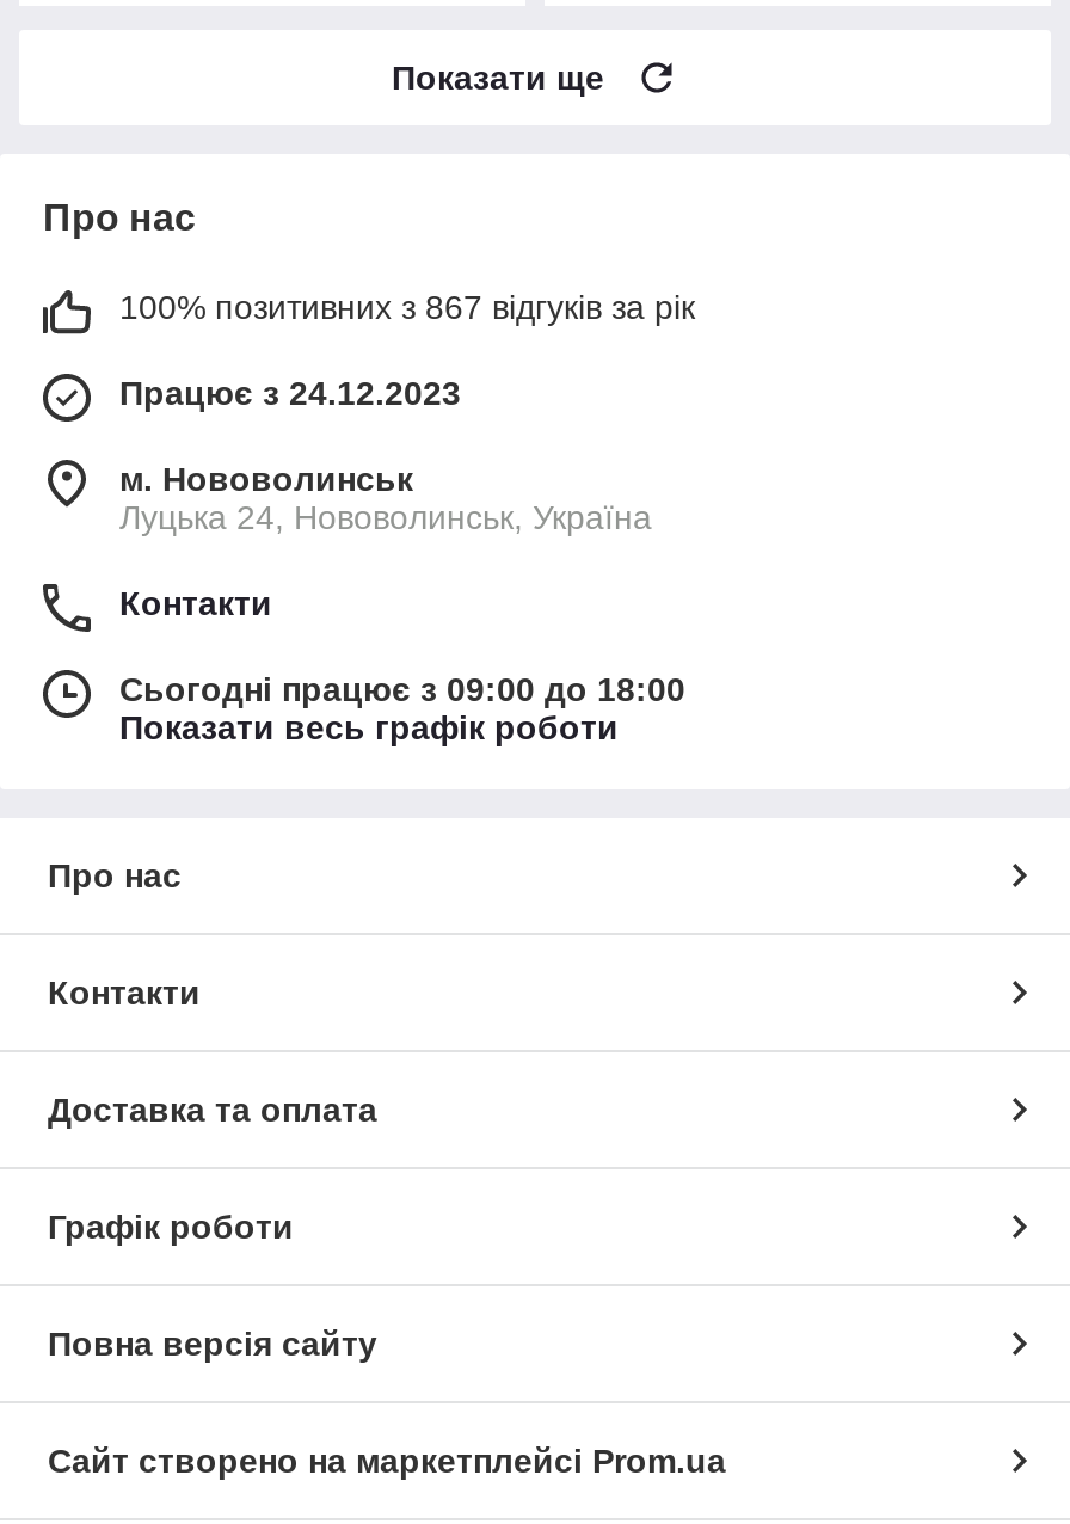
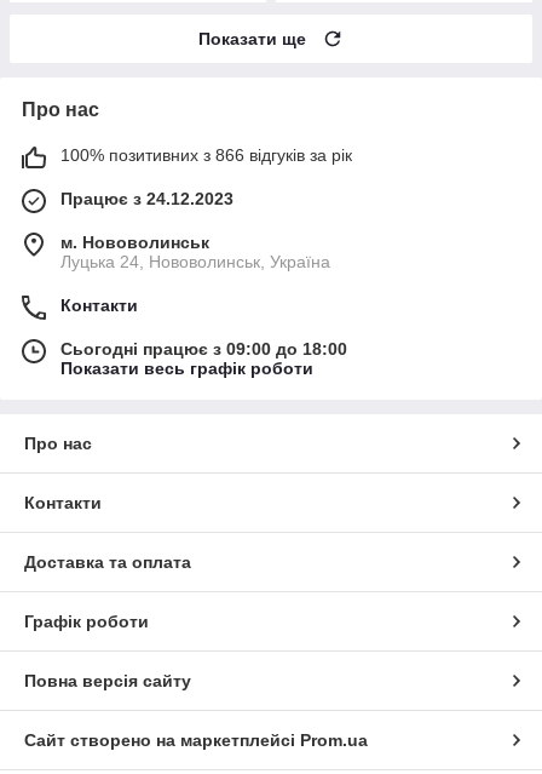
[119,289,695,327] 100% позитивних з 867 відгуків за рік -> [60,146,352,165] 100% позитивних з 866 відгуків за рік

